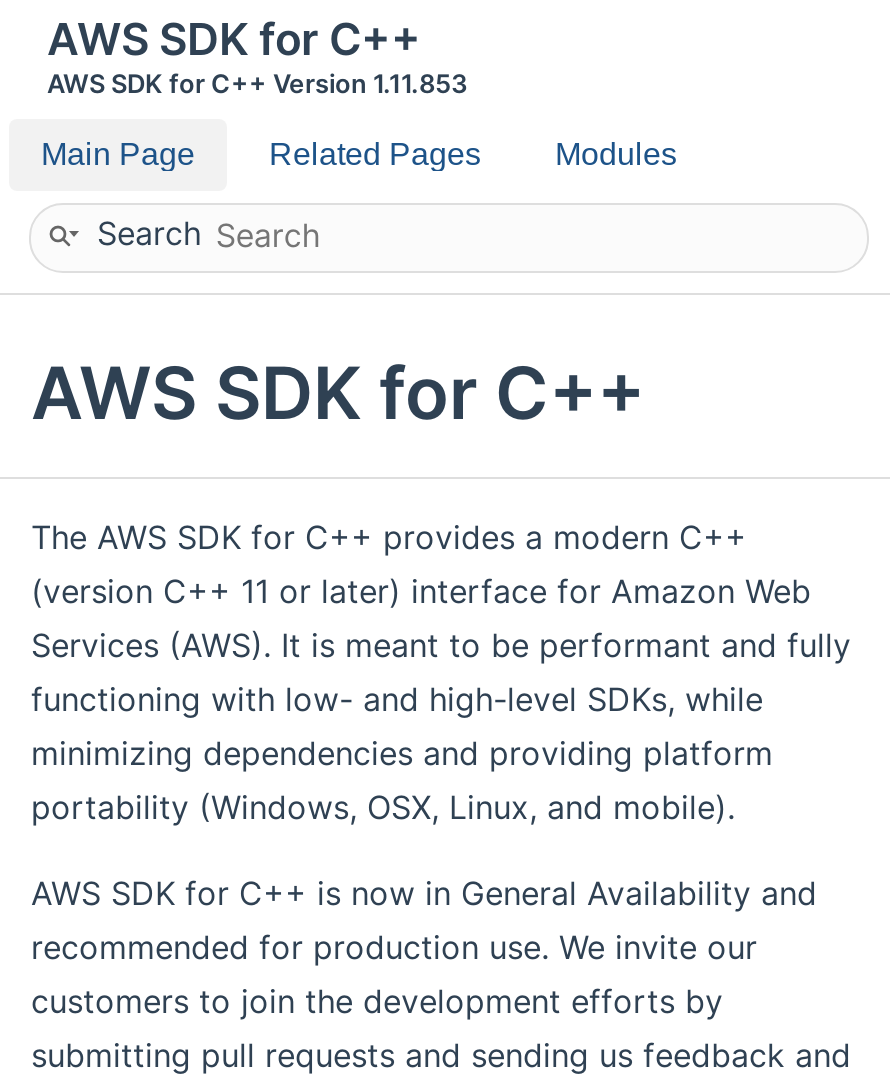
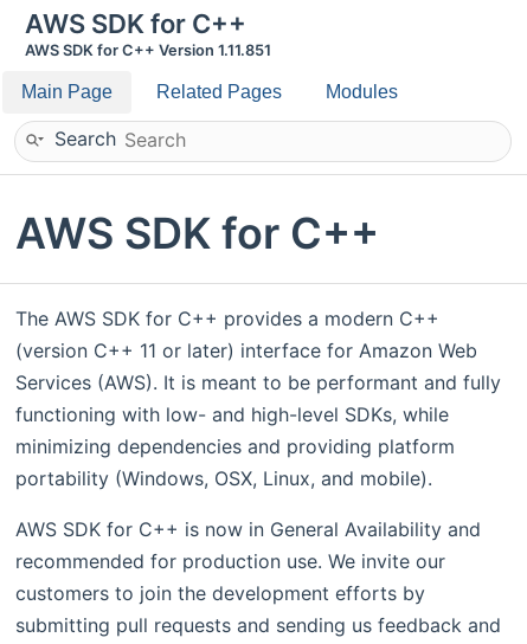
[47,69,467,99] AWS SDK for C++ Version 1.11.853 -> [25,41,271,59] AWS SDK for C++ Version 1.11.851

